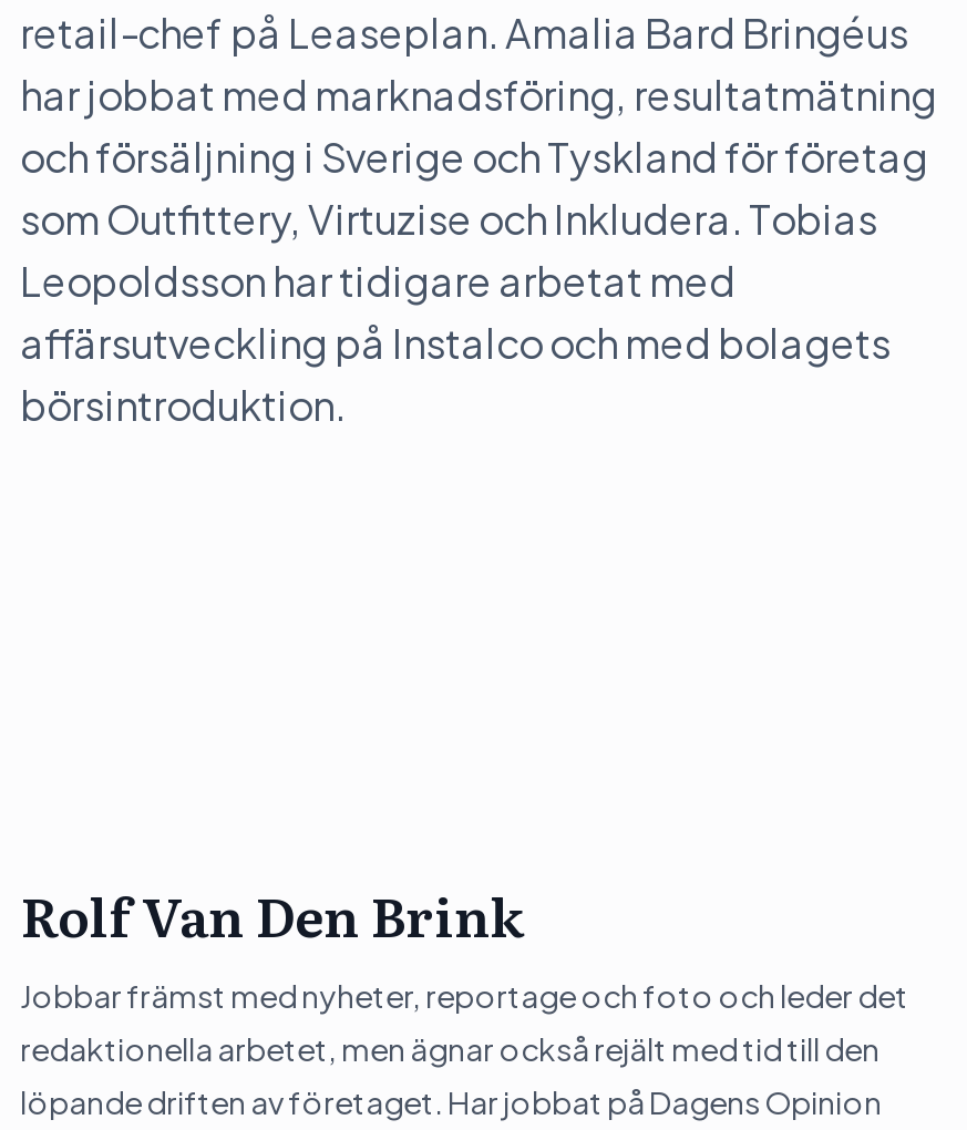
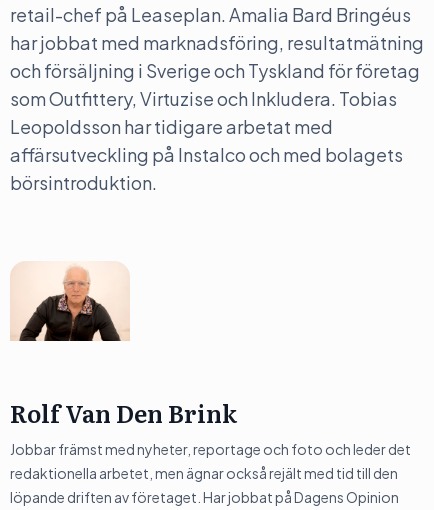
none -> [10,262,130,342] [image]

